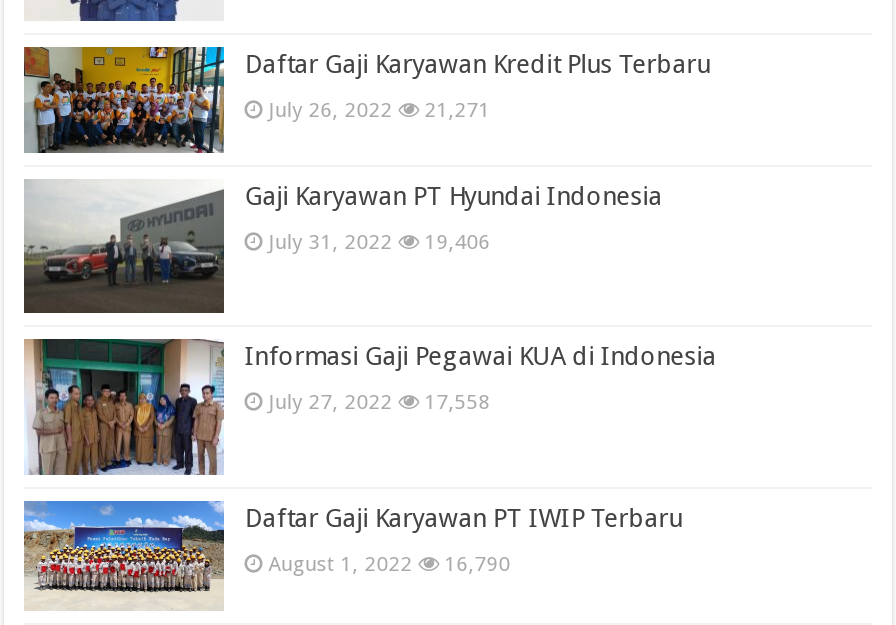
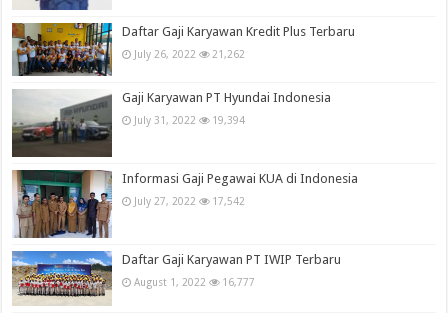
[268,97,490,121] July 26, 2022 21,271 -> [134,48,245,60] July 26, 2022 21,262
[268,228,490,252] July 31, 2022 19,406 -> [134,114,245,126] July 31, 2022 19,394
[268,390,490,414] July 27, 2022 17,558 -> [134,195,245,207] July 27, 2022 17,542
[268,550,510,574] August 1, 2022 16,790 -> [134,276,255,288] August 1, 2022 16,777

